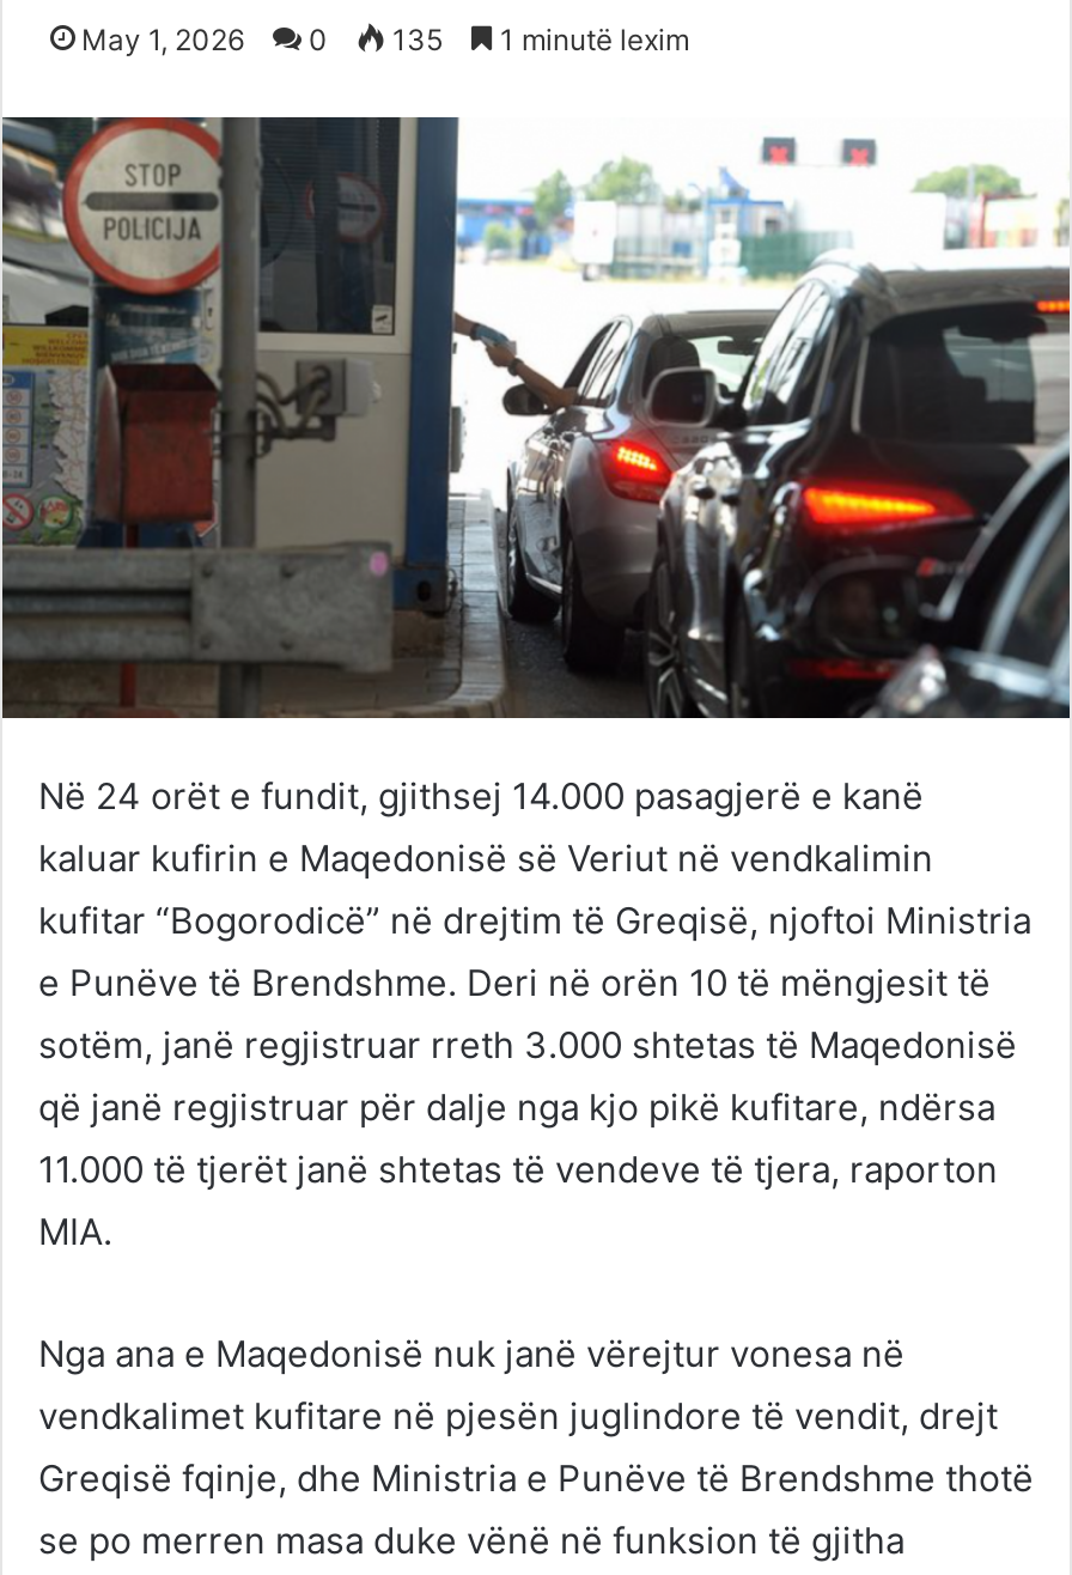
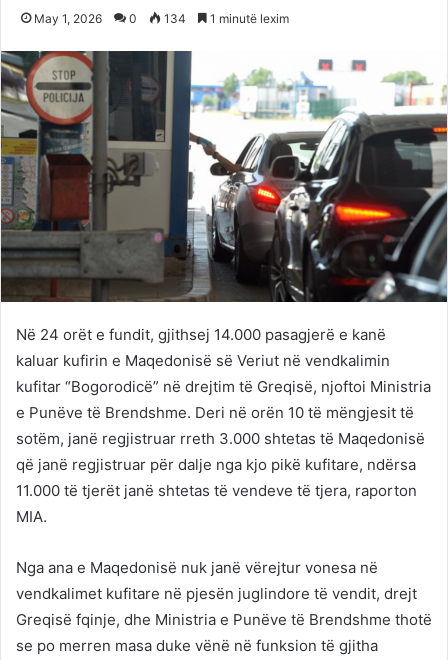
[81,22,689,57] May 1, 2026 0 135 1 minutë lexim -> [34,11,289,26] May 1, 2026 0 134 1 minutë lexim

